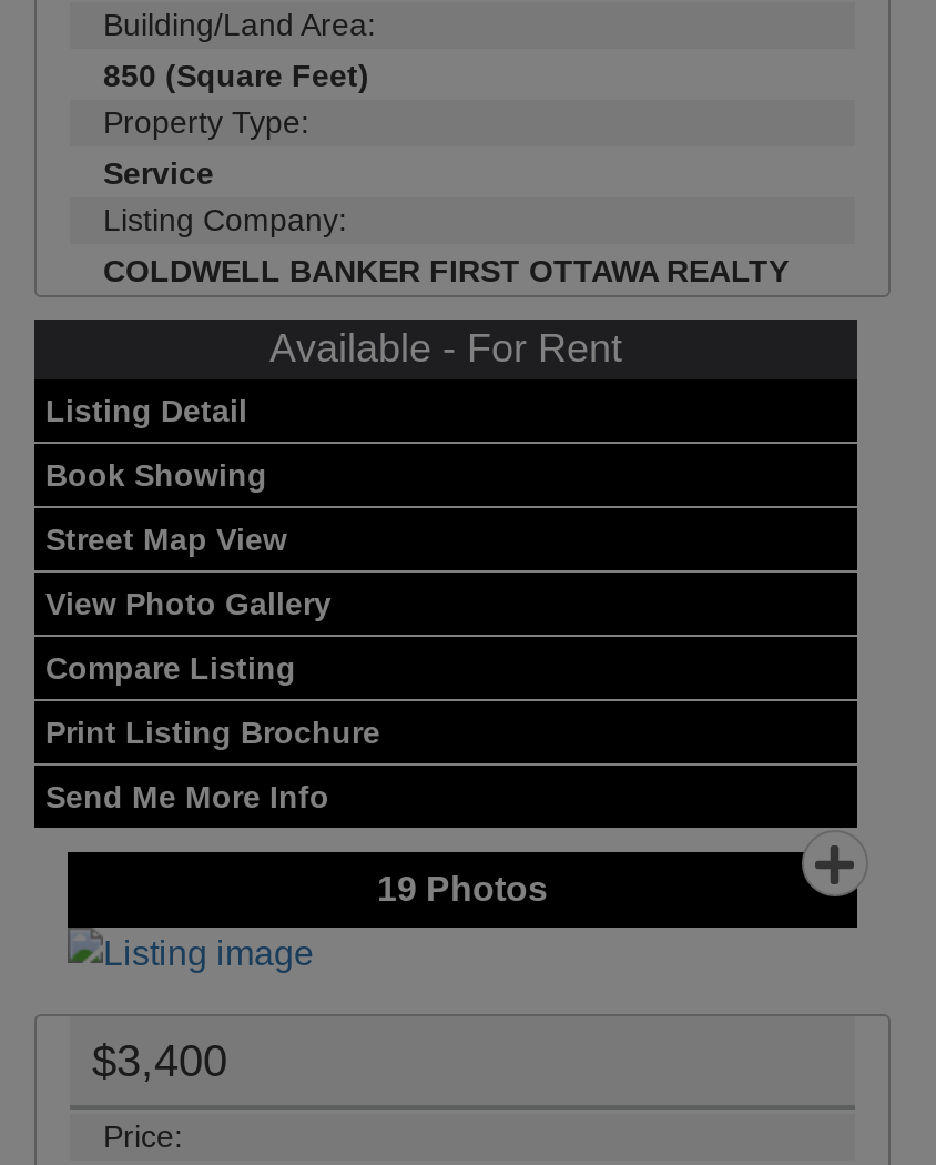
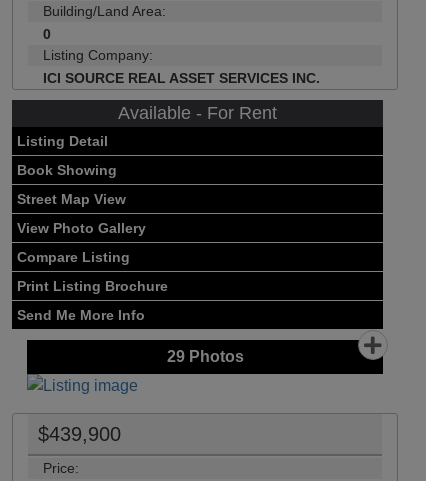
[103,58,369,191] 850 (Square Feet) | Property Type: | Service -> [43,26,51,42] 0
[103,253,789,289] COLDWELL BANKER FIRST OTTAWA REALTY -> [43,70,320,86] ICI SOURCE REAL ASSET SERVICES INC.
[377,870,548,908] 19 Photos -> [166,348,243,365] 29 Photos
[92,1037,227,1086] $3,400 -> [38,423,121,445] $439,900

